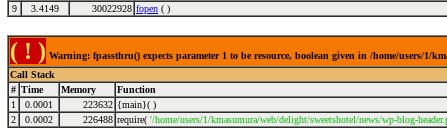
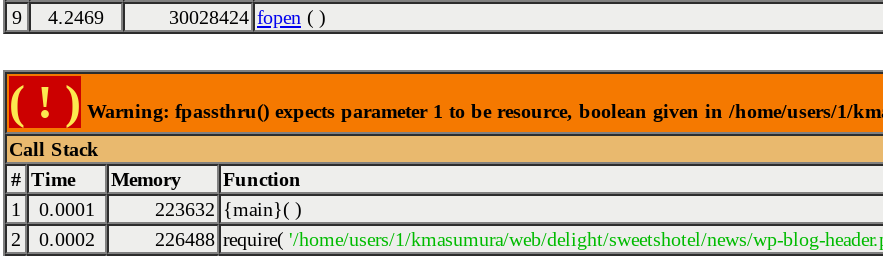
[12,3,59,14] 9 3.4149 -> [12,6,104,28] 9 4.2469
[92,3,170,14] 30022928 fopen ( ) -> [169,6,325,28] 30028424 fopen ( )

